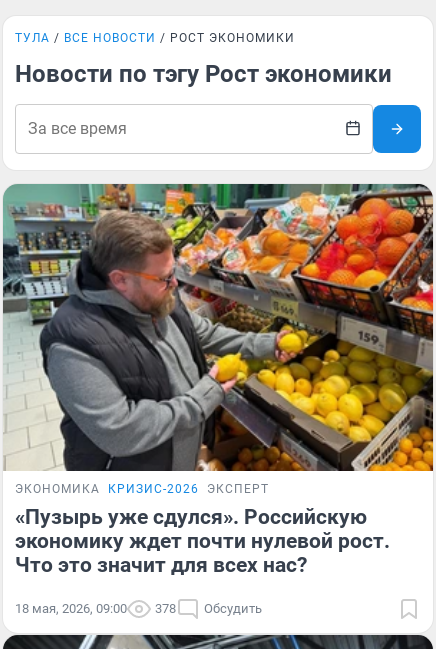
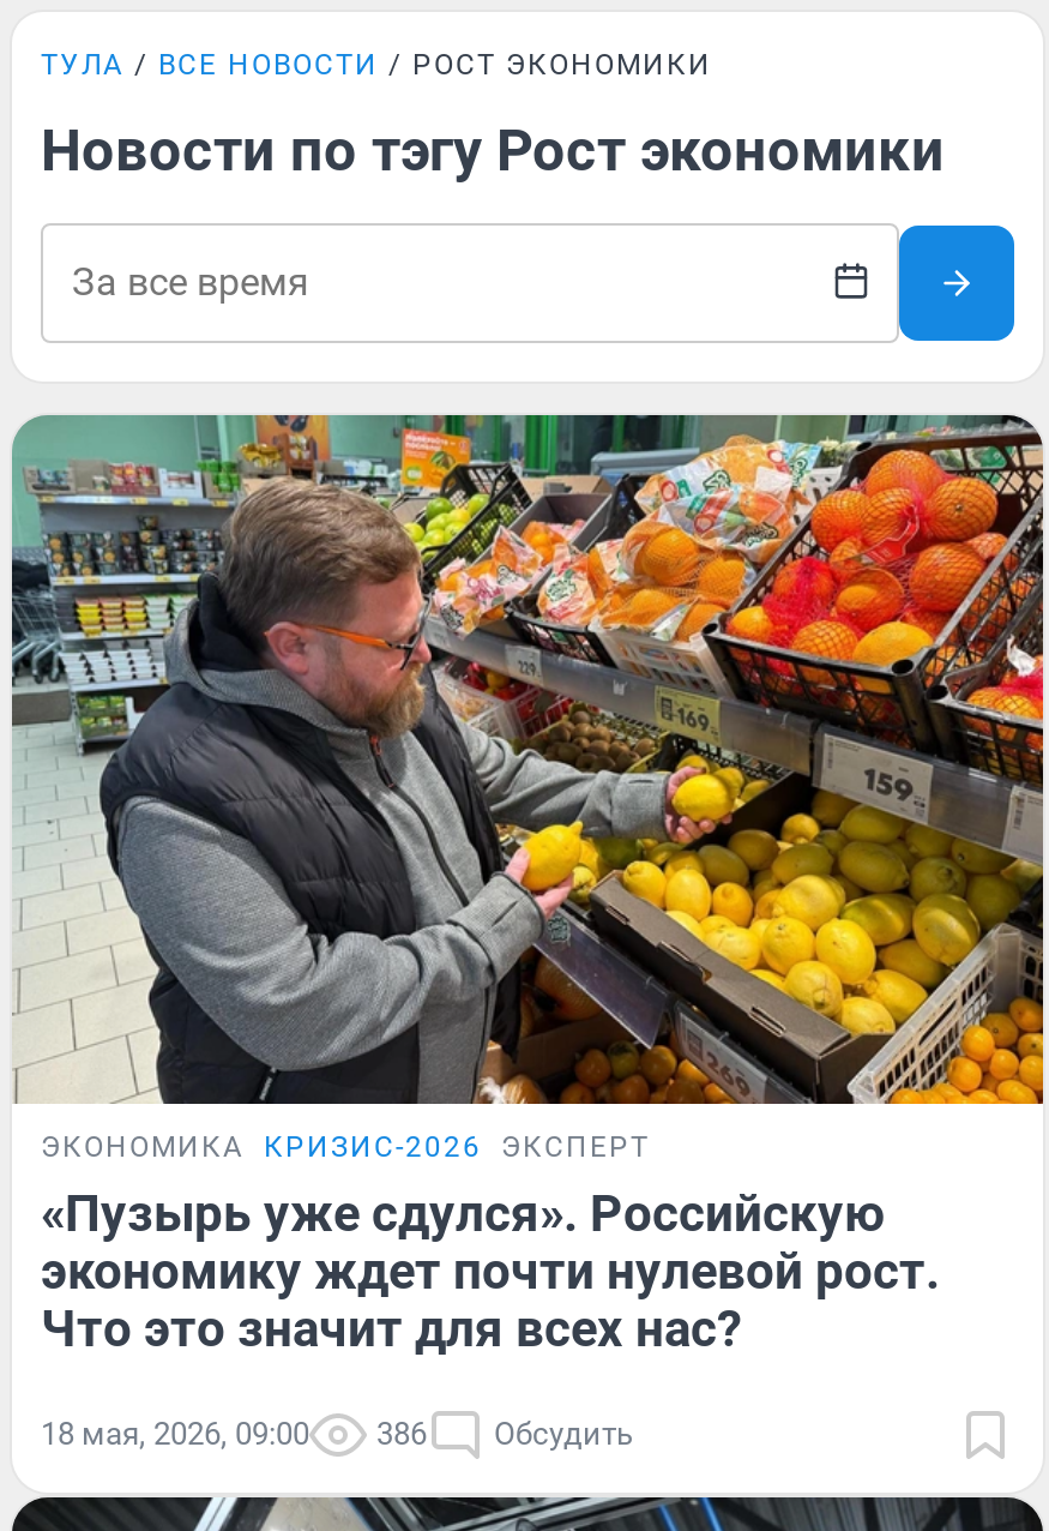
[15,601,262,616] 18 мая, 2026, 09:00 378 Обсудить -> [41,1415,633,1451] 18 мая, 2026, 09:00 386 Обсудить

